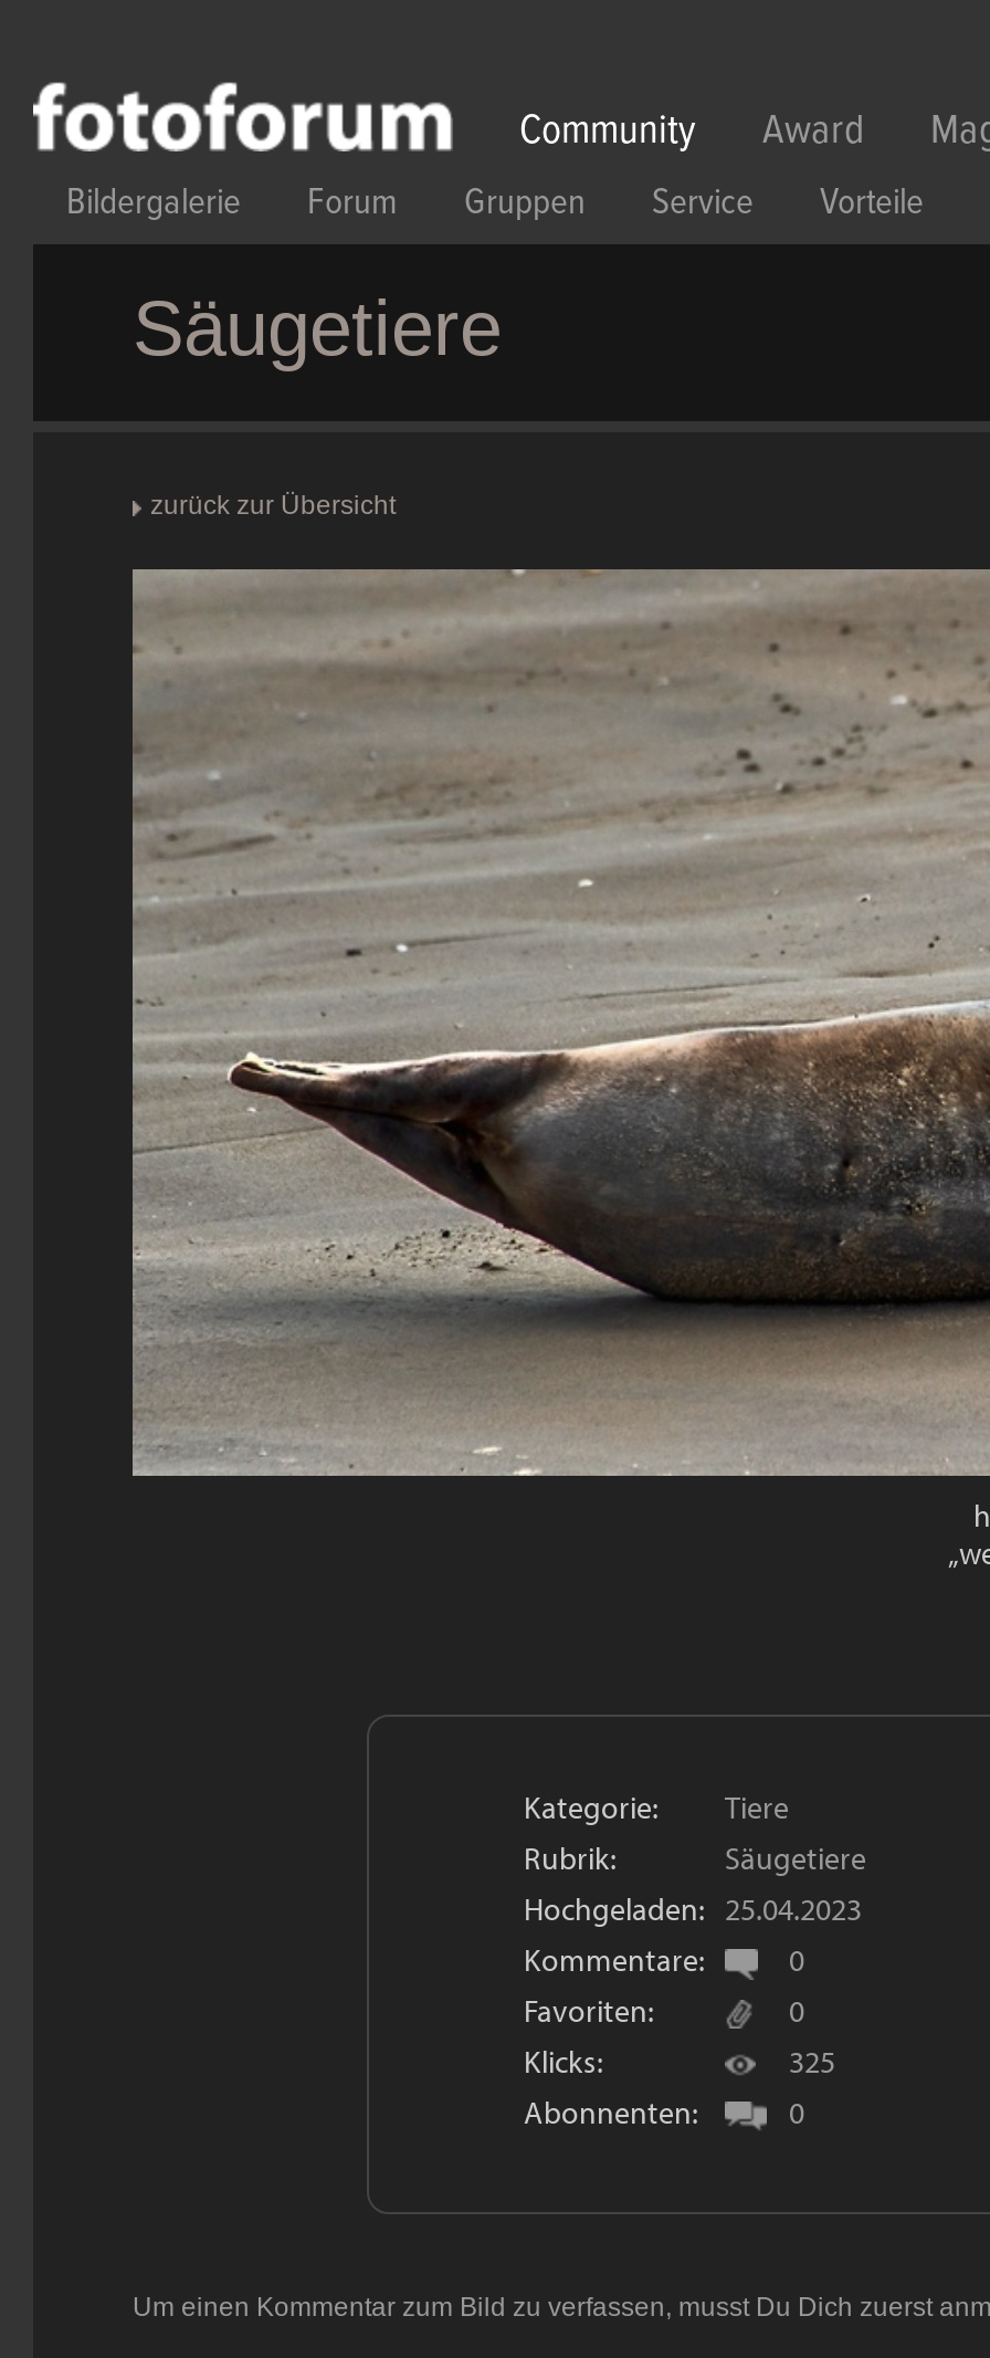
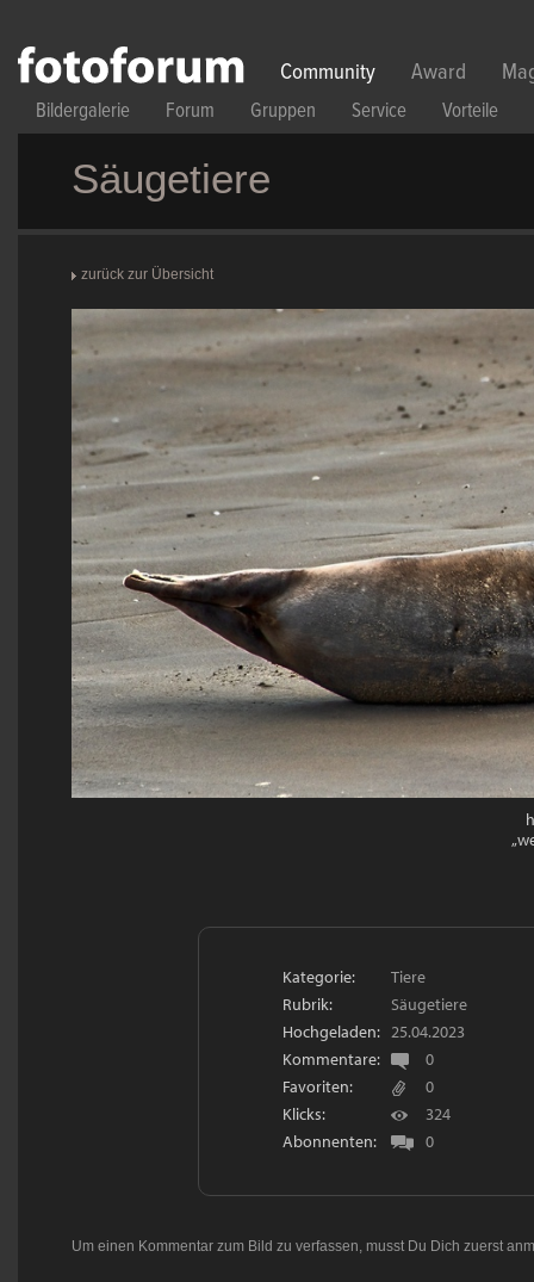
[789,2042,835,2082] 325 -> [426,1103,451,1125] 324

